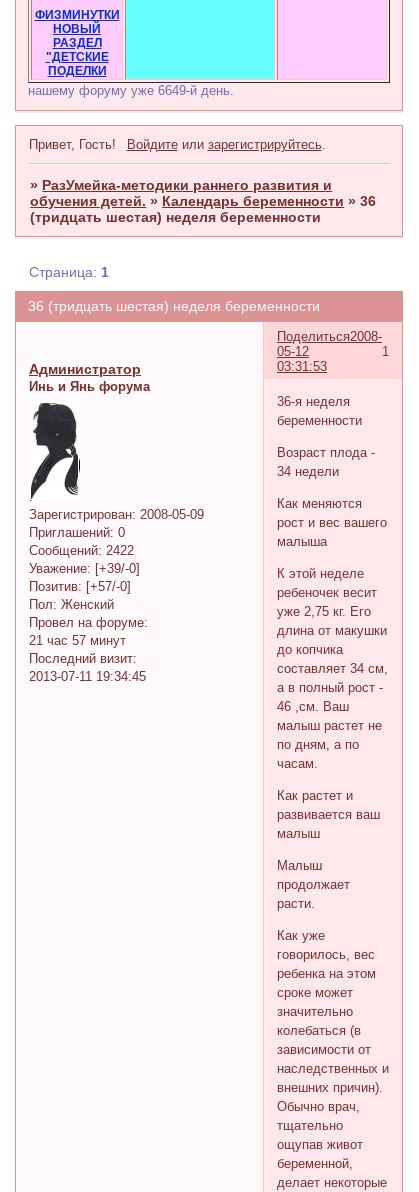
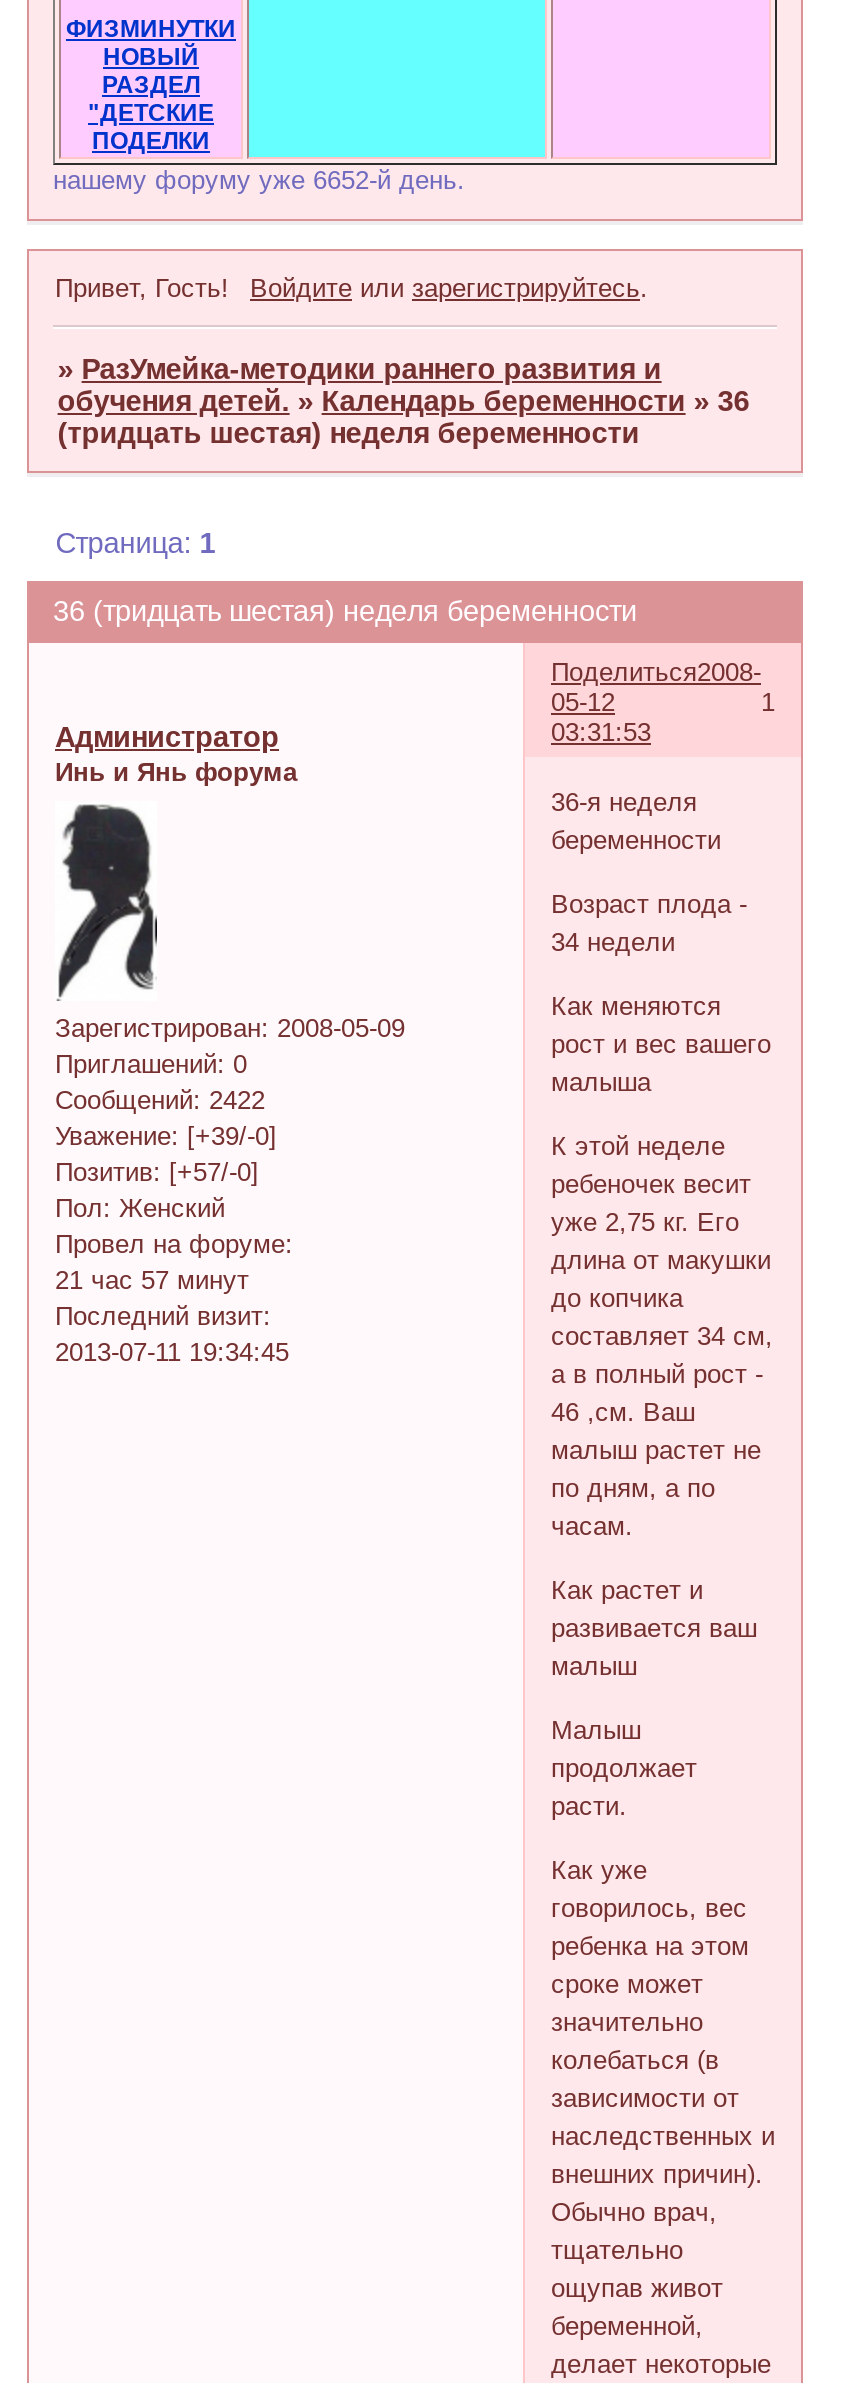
[28,83,234,98] нашему форуму уже 6649-й день. -> [53,165,465,195] нашему форуму уже 6652-й день.

